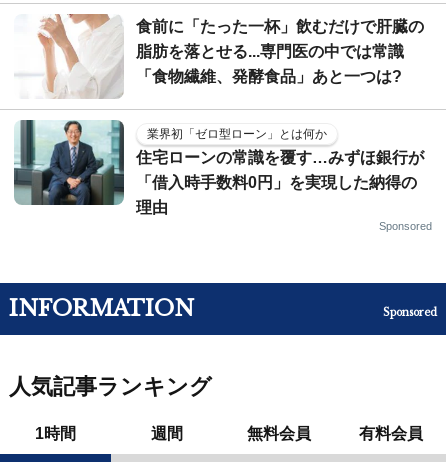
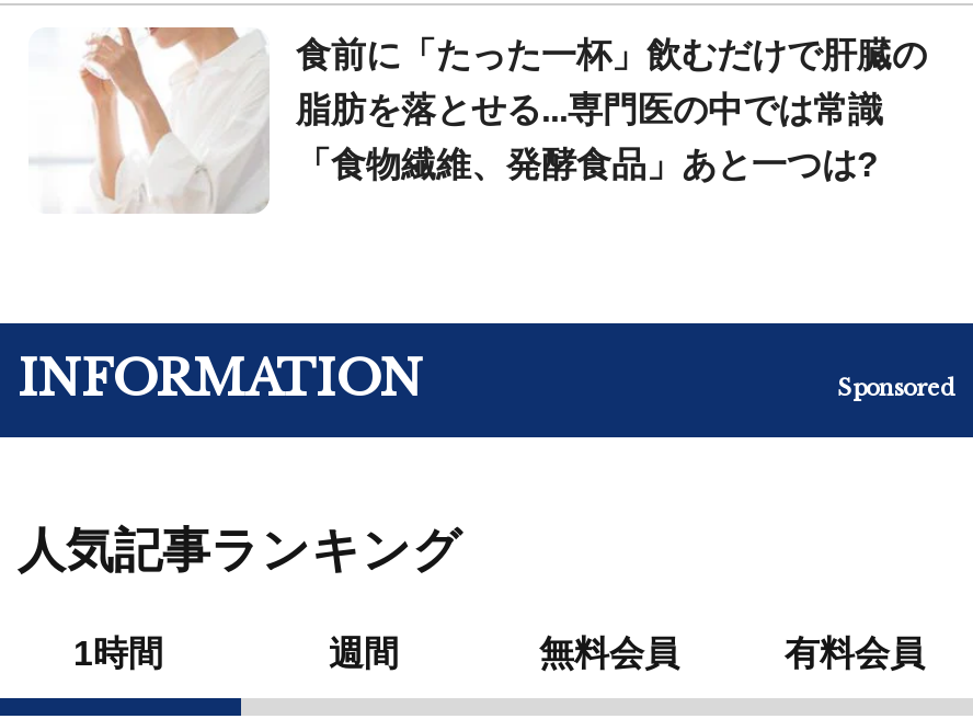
[13,119,432,231] [image] | 業界初「ゼロ型ローン」とは何か | 住宅ローンの常識を覆す…みずほ銀行が | 「借入時手数料0円」を実現した納得の | 理由 | Sponsored -> none

